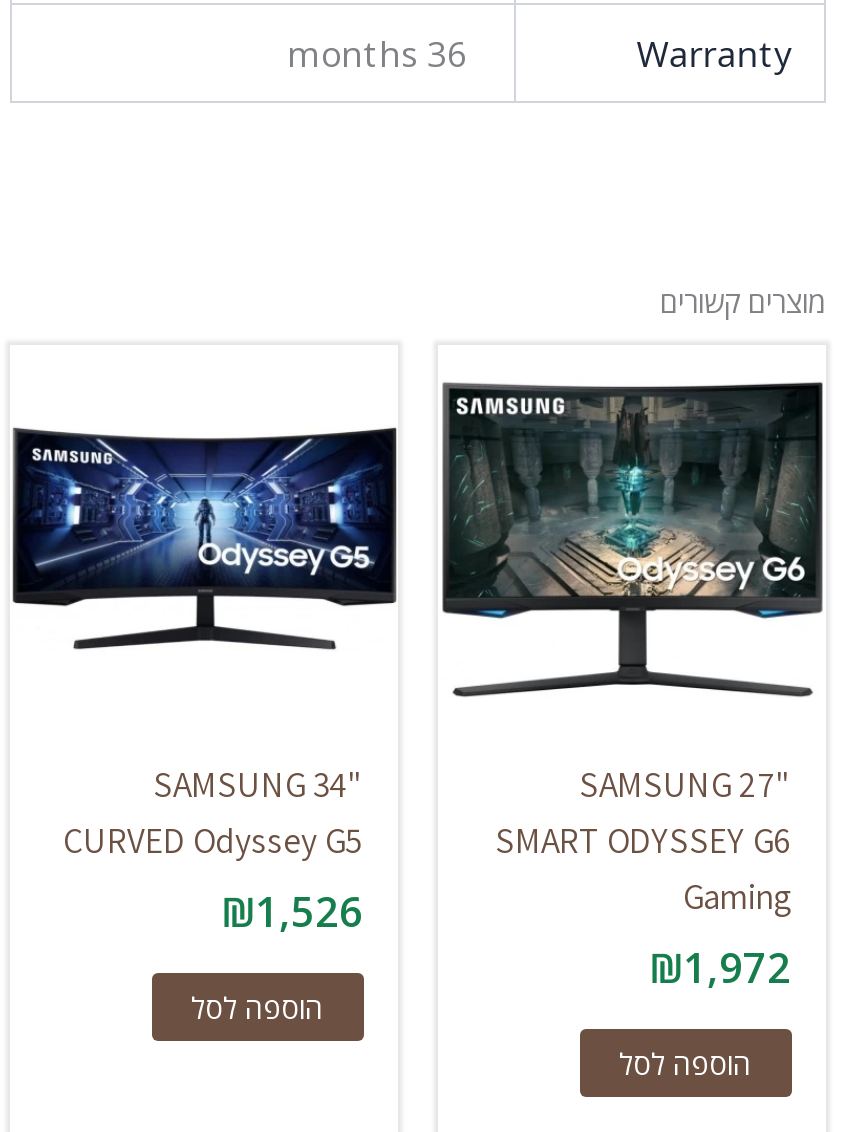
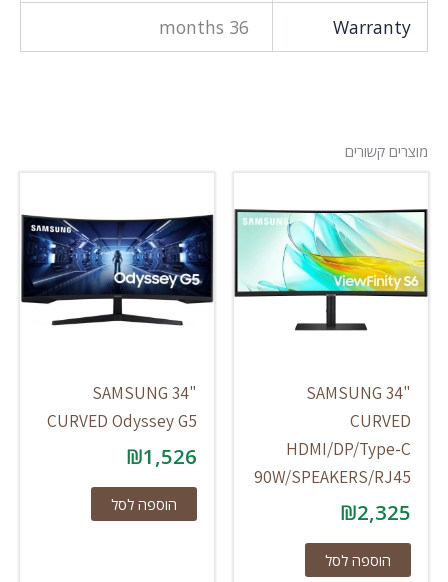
[438,381,824,996] [image] | SAMSUNG 27" | SMART ODYSSEY G6 | Gaming | ₪1,972 -> [233,192,428,526] [image] | SAMSUNG 34" | CURVED | HDMI/DP/Type-C | 90W/SPEAKERS/RJ45 | ₪2,325

